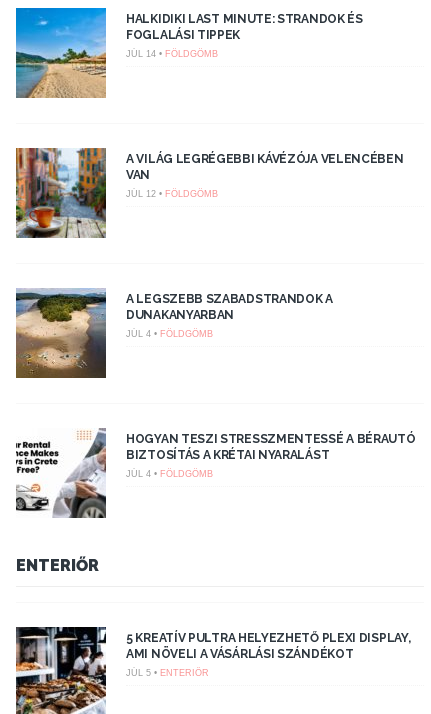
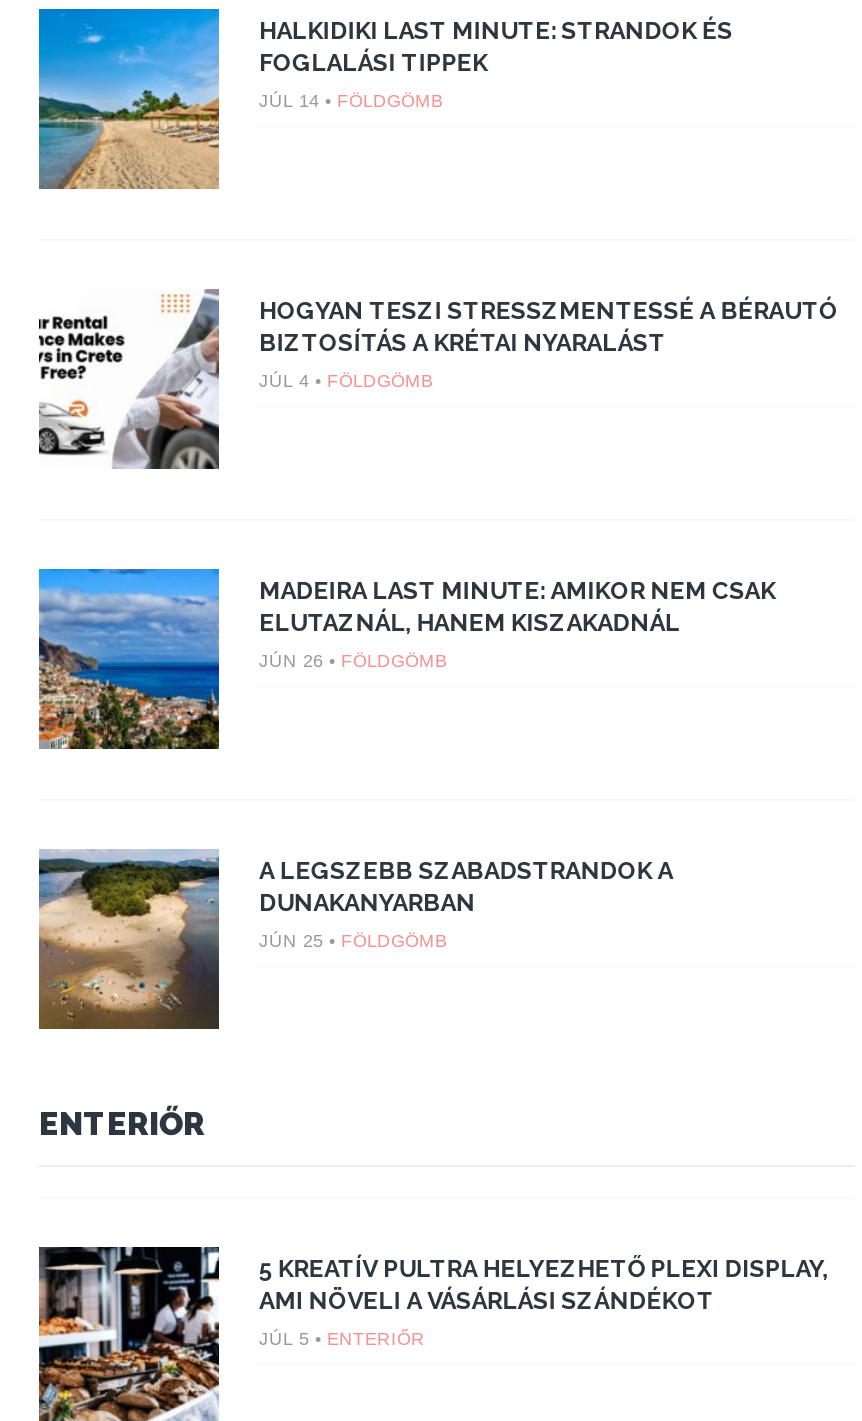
[15,147,404,239] [image] | A VILÁG LEGRÉGEBBI KÁVÉZÓJA VELENCÉBEN | VAN | JÚL 12 • FÖLDGÖMB -> none
moved [15,288,333,378] -> [39,849,673,1031]: [image] | A LEGSZEBB SZABADSTRANDOK A | DUNAKANYARBAN
[126,329,213,339] JÚL 4 • FÖLDGÖMB -> none
moved [14,428,416,520] -> [35,289,838,473]: [image] | HOGYAN TESZI STRESSZMENTESSÉ A BÉRAUTÓ | BIZTOSÍTÁS A KRÉTAI NYARALÁST | JÚL 4 • FÖLDGÖMB
none -> [37,567,775,749] [image] | MADEIRA LAST MINUTE: AMIKOR NEM CSAK | ELUTAZNÁL, HANEM KISZAKADNÁL | JÚN 26 • FÖLDGÖMB
none -> [259,930,447,950] JÚN 25 • FÖLDGÖMB

